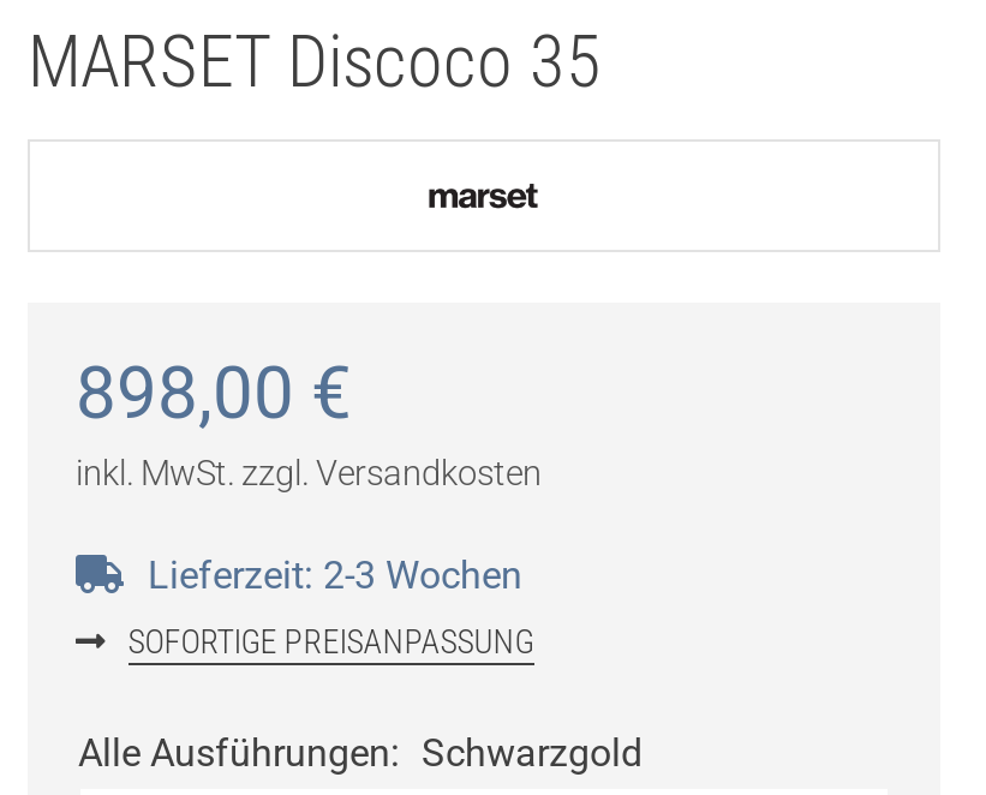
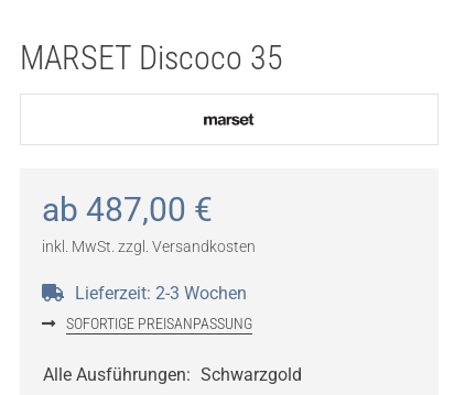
[76,351,352,435] 898,00 € -> [42,190,213,229] ab 487,00 €

